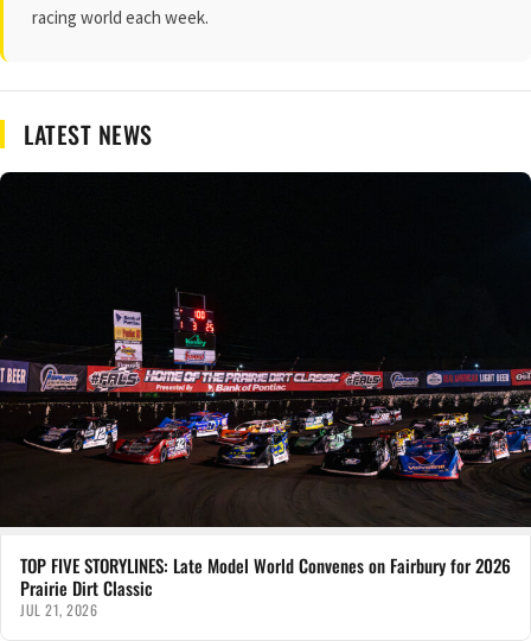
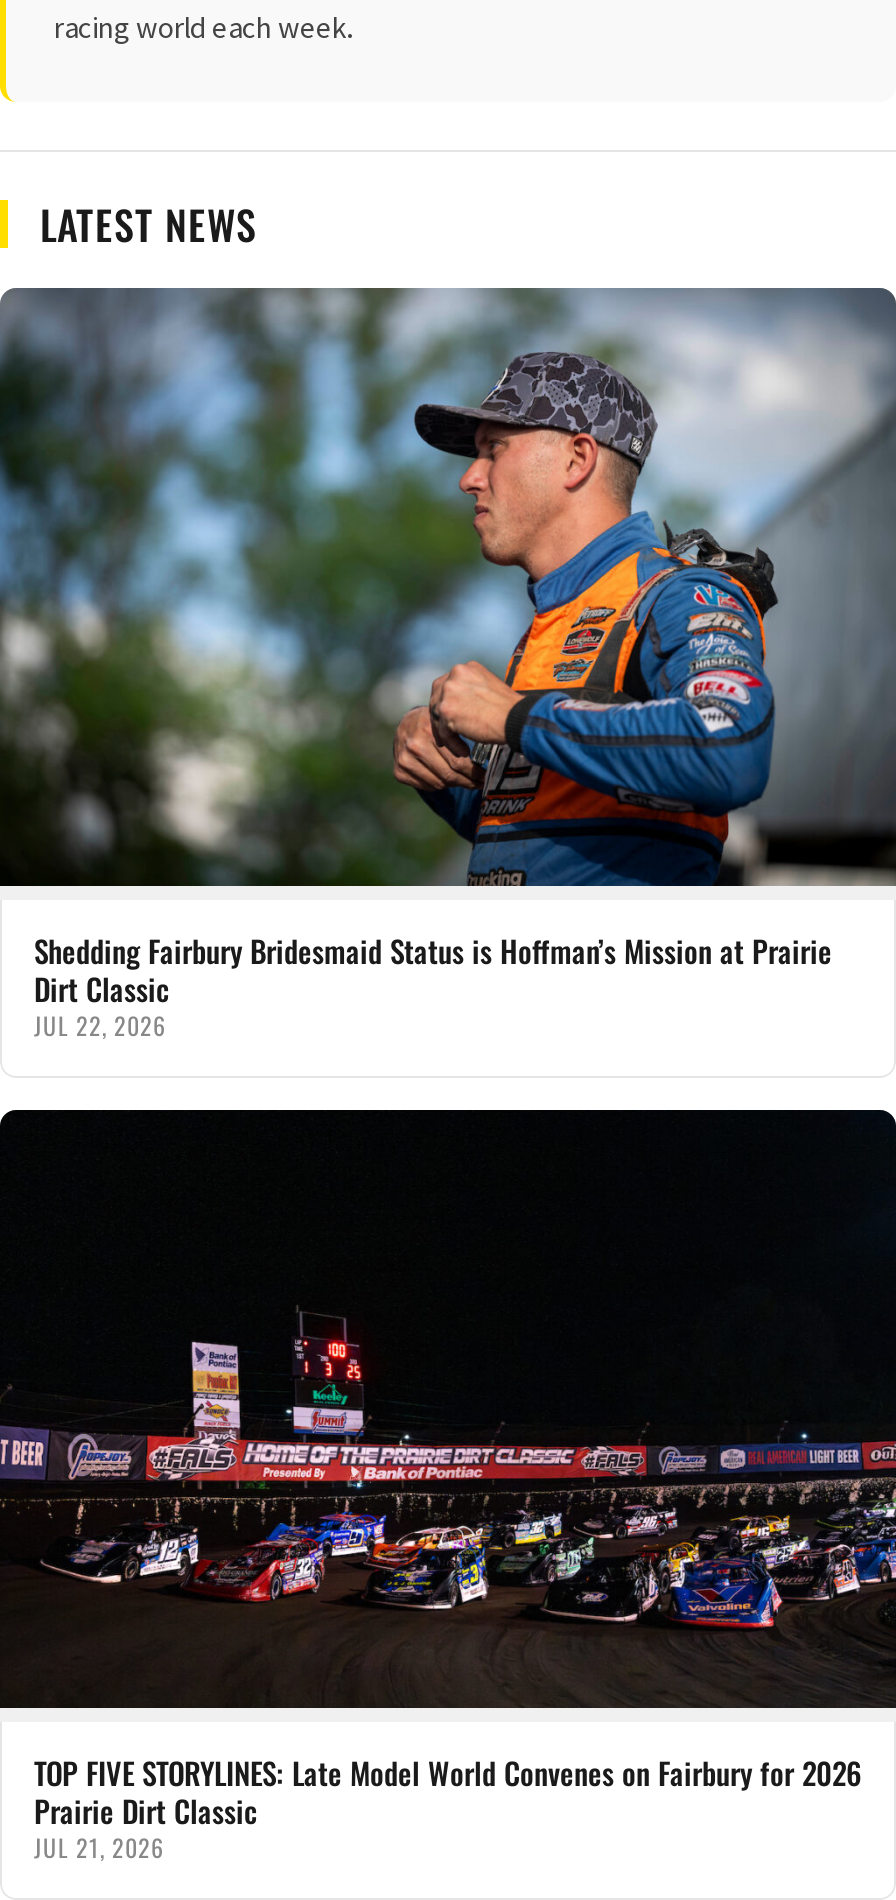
none -> [6,286,890,1042] [image] | Shedding Fairbury Bridesmaid Status is Hoffman’s Mission at Prairie | Dirt Classic | JUL 22, 2026

